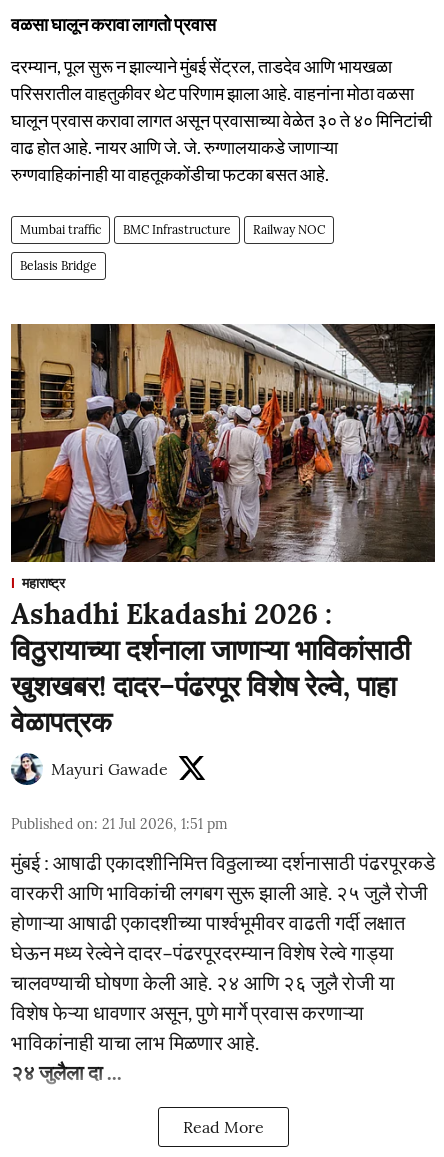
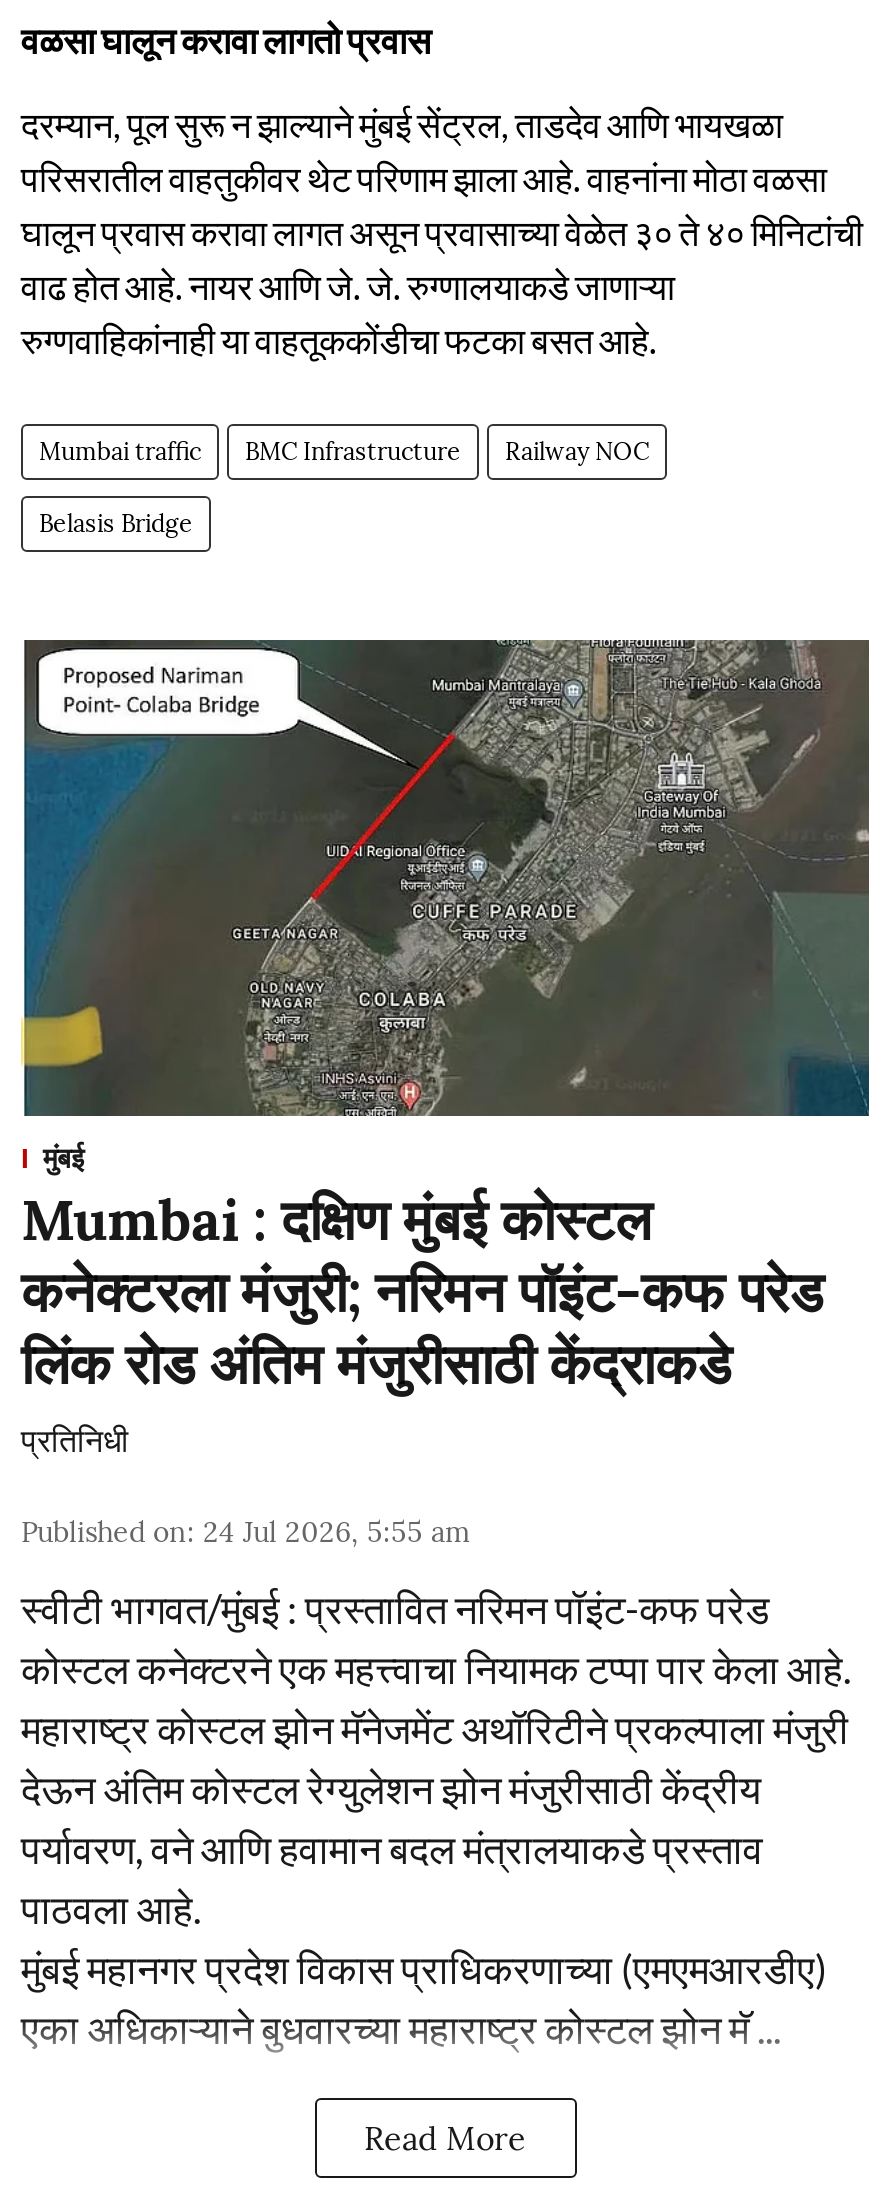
[10,323,435,1084] [image] | महाराष्ट्र | Ashadhi Ekadashi 2026 : | विठुरायाच्या दर्शनाला जाणाऱ्या भाविकांसाठी | खुशखबर! दादर–पंढरपूर विशेष रेल्वे, पाहा | वेळापत्रक | Mayuri Gawade | Published on: 21 Jul 2026, 1:51 pm | मुंबई : आषाढी एकादशीनिमित्त विठ्ठलाच्या दर्शनासाठी पंढरपूरकडे | वारकरी आणि भाविकांची लगबग सुरू झाली आहे. २५ जुलै रोजी | होणाऱ्या आषाढी एकादशीच्या पार्श्वभूमीवर वाढती गर्दी लक्षात | घेऊन मध्य रेल्वेने दादर–पंढरपूरदरम्यान विशेष रेल्वे गाड्या | चालवण्याची घोषणा केली आहे. २४ आणि २६ जुलै रोजी या | विशेष फेऱ्या धावणार असून, पुणे मार्गे प्रवास करणाऱ्या | भाविकांनाही याचा लाभ मिळणार आहे. | २४ जुलैला दा ... -> [21,638,869,2052] [image] | मुंबई | Mumbai : दक्षिण मुंबई कोस्टल | कनेक्टरला मंजुरी; नरिमन पॉइंट-कफ परेड | लिंक रोड अंतिम मंजुरीसाठी केंद्राकडे | प्रतिनिधी | Published on: 24 Jul 2026, 5:55 am | स्वीटी भागवत/मुंबई : प्रस्तावित नरिमन पॉइंट-कफ परेड | कोस्टल कनेक्टरने एक महत्त्वाचा नियामक टप्पा पार केला आहे. | महाराष्ट्र कोस्टल झोन मॅनेजमेंट अथॉरिटीने प्रकल्पाला मंजुरी | देऊन अंतिम कोस्टल रेग्युलेशन झोन मंजुरीसाठी केंद्रीय | पर्यावरण, वने आणि हवामान बदल मंत्रालयाकडे प्रस्ताव | पाठवला आहे. | मुंबई महानगर प्रदेश विकास प्राधिकरणाच्या (एमएमआरडीए) | एका अधिकाऱ्याने बुधवारच्या महाराष्ट्र कोस्टल झोन मॅ ...

